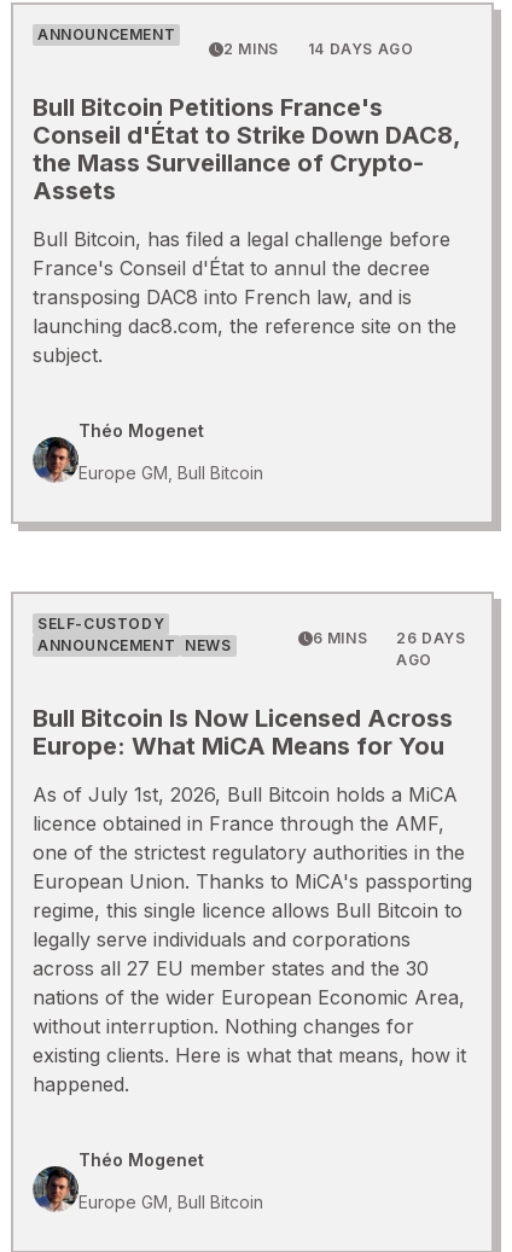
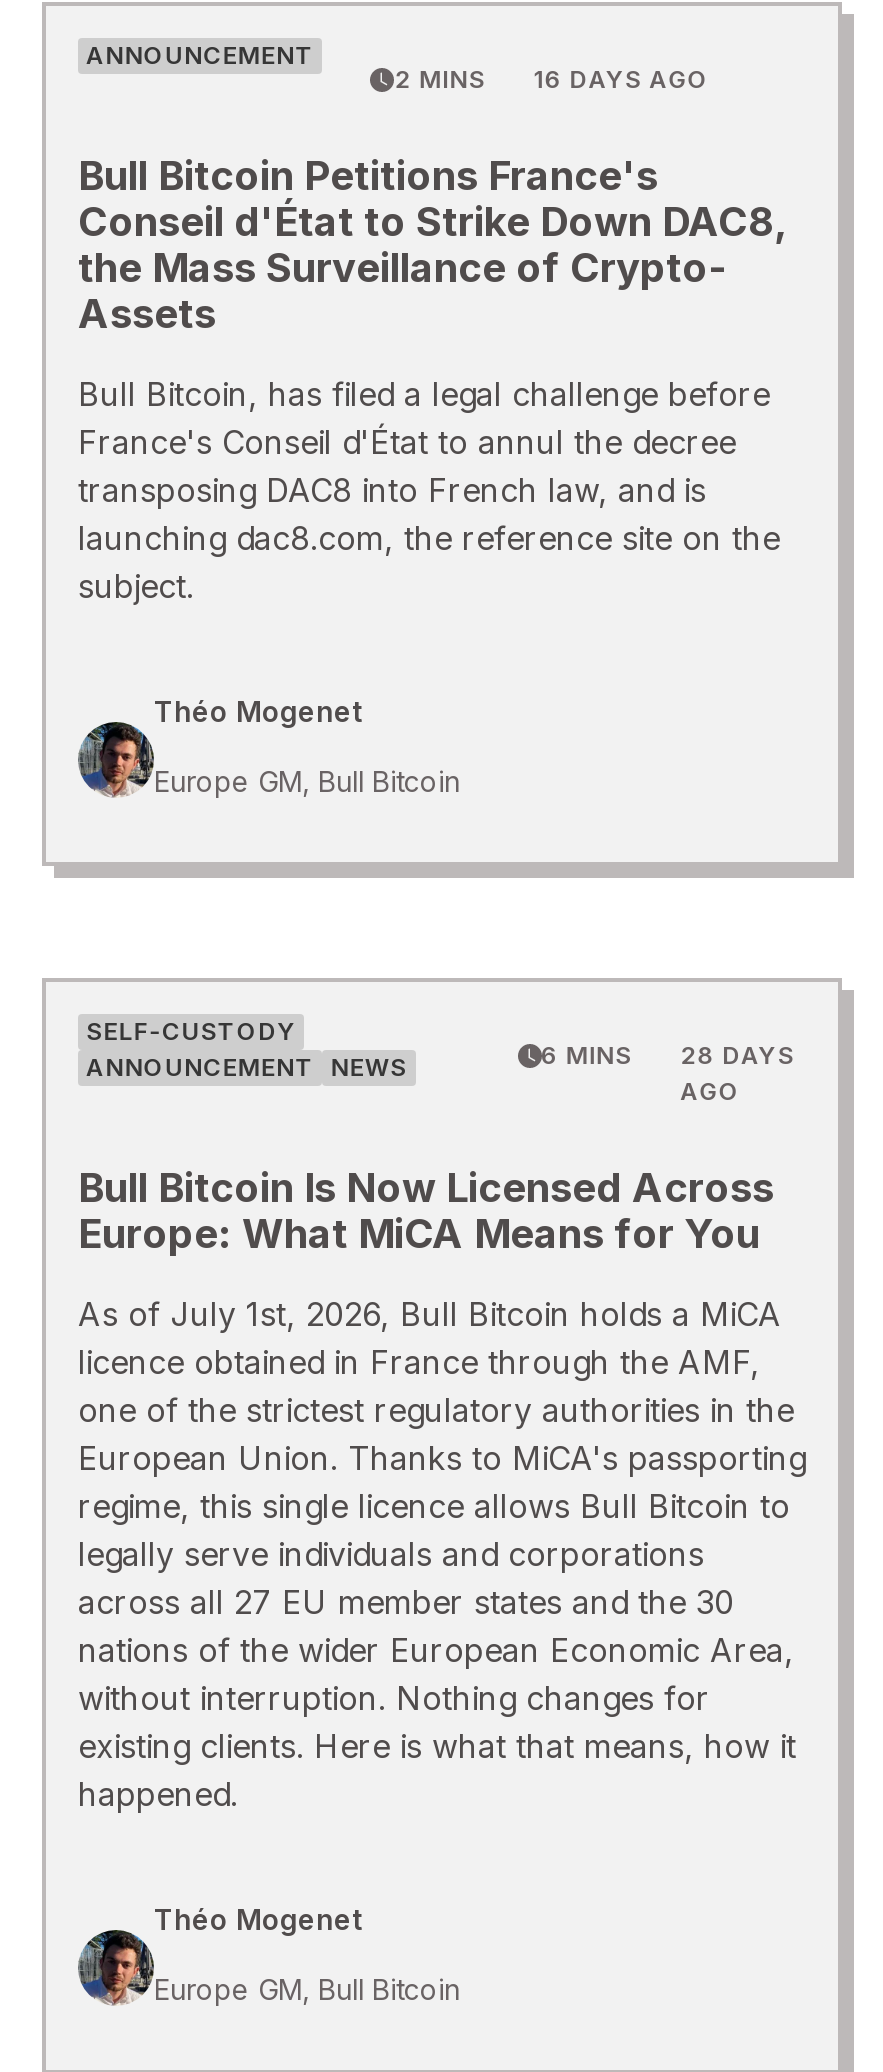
[224,40,413,58] 2 MINS 14 DAYS AGO -> [394,64,709,94] 2 MINS 16 DAYS AGO
[312,629,465,647] 6 MINS 26 DAYS -> [541,1040,795,1070] 6 MINS 28 DAYS

